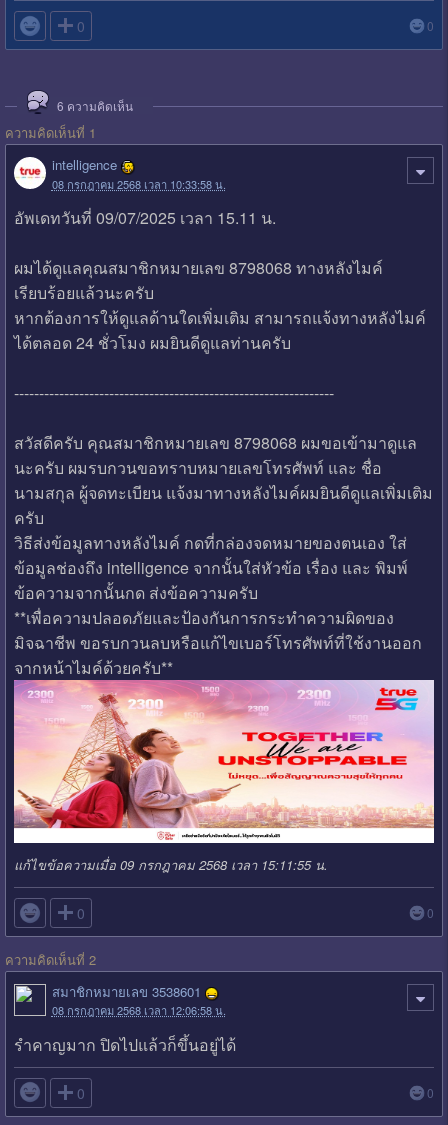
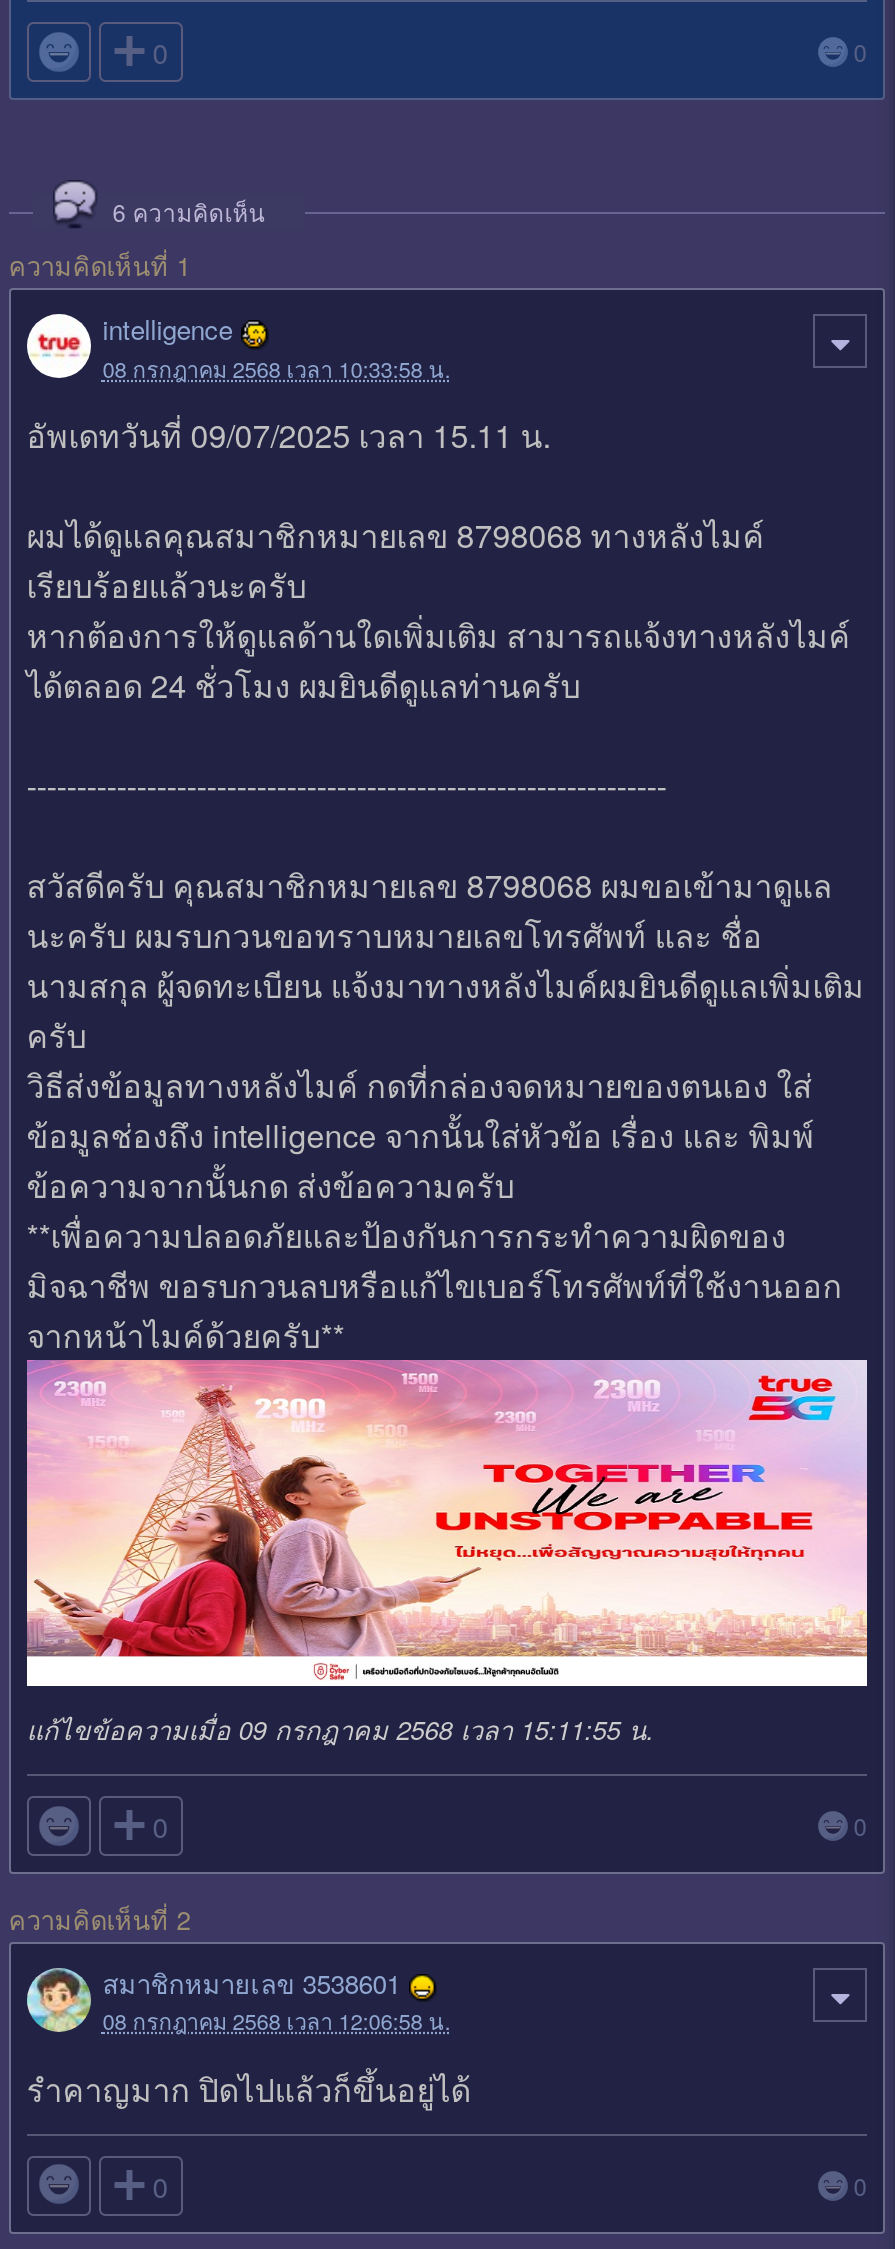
[13,983,47,1017] [image] -> [27,1968,91,2032] [image]

